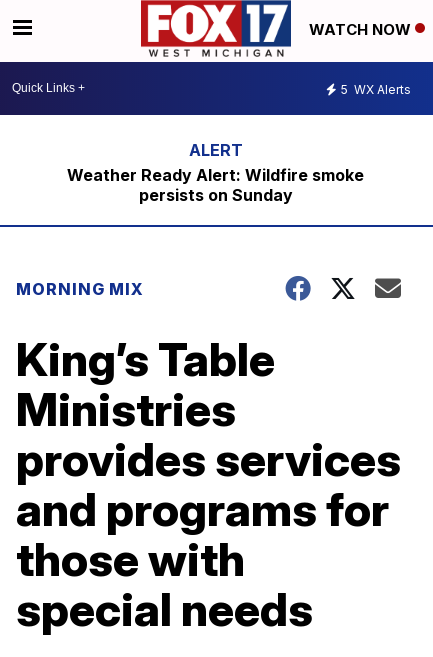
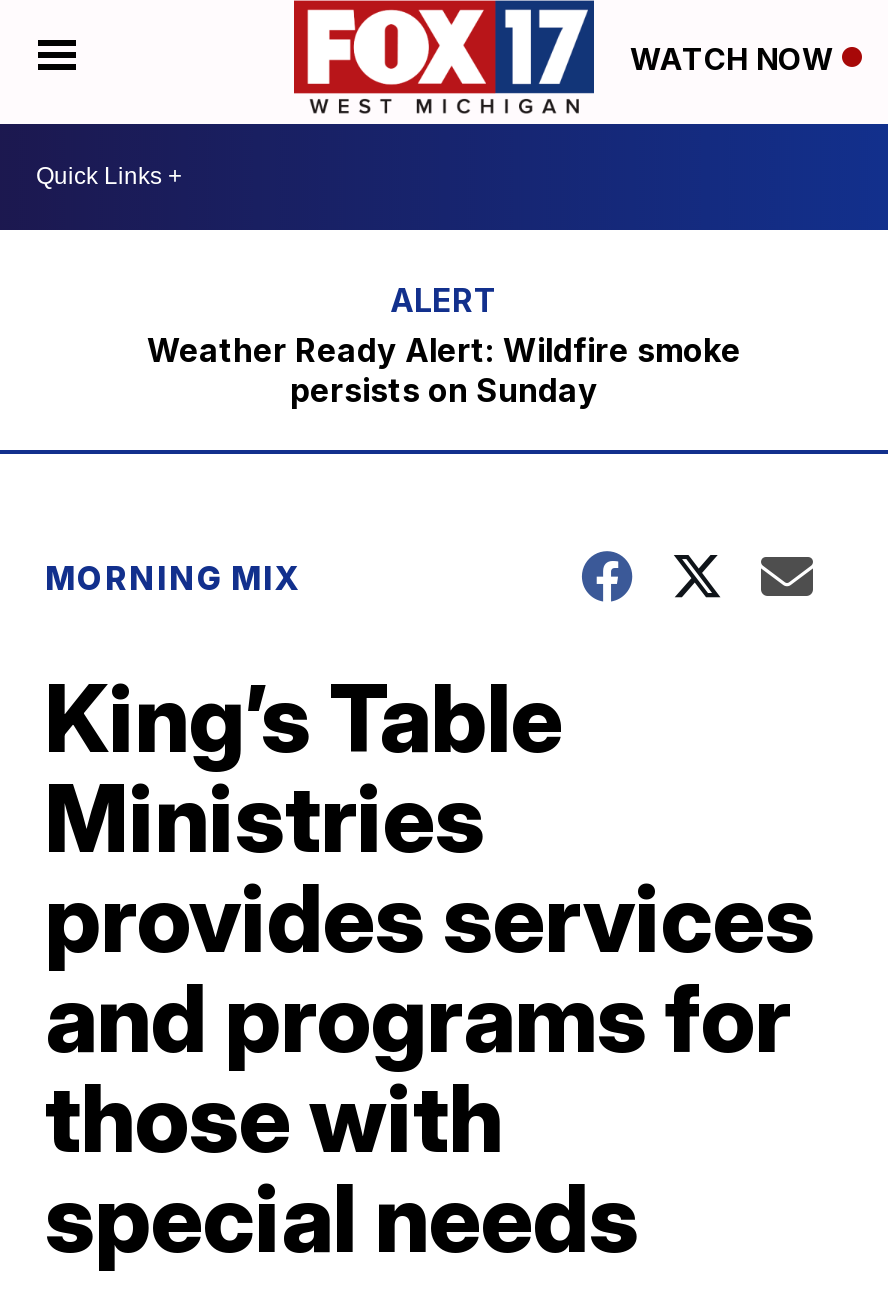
[341,82,411,97] 5 WX Alerts -> none

